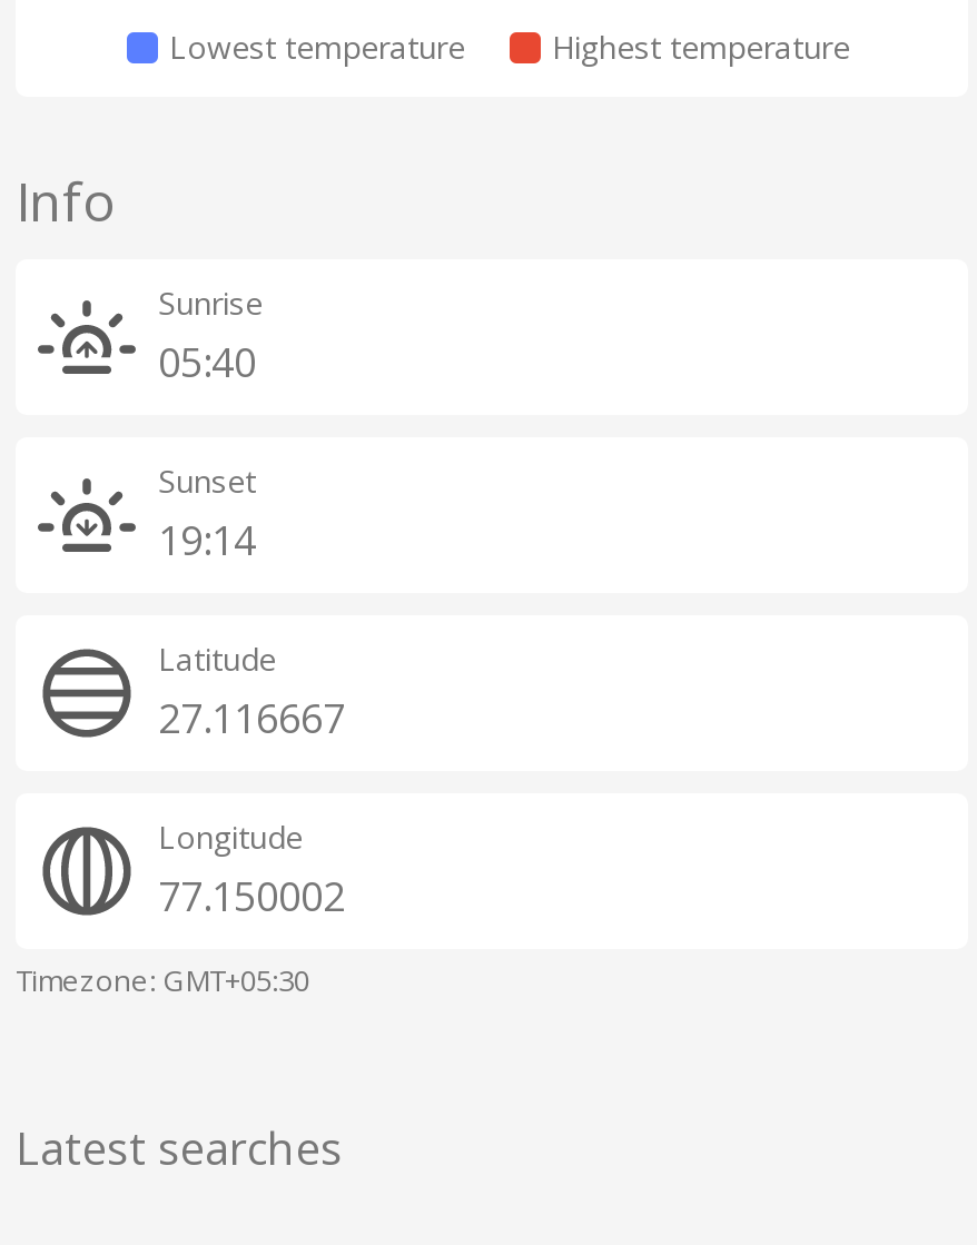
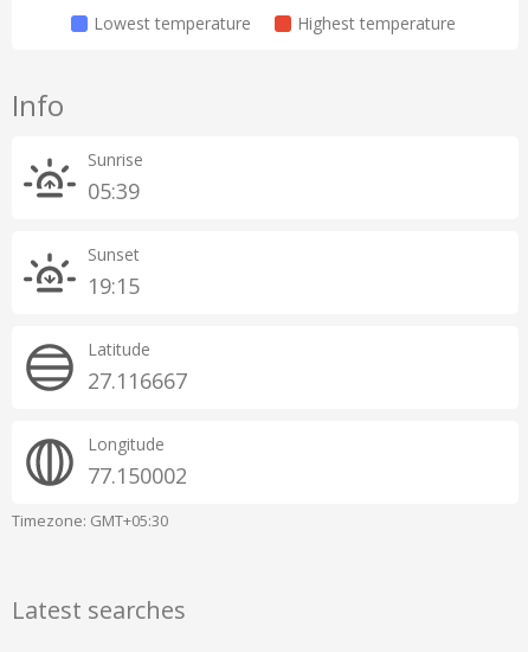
[158,334,256,388] 05:40 -> [88,176,140,205] 05:39
[158,512,256,566] 19:14 -> [88,271,140,300] 19:15

